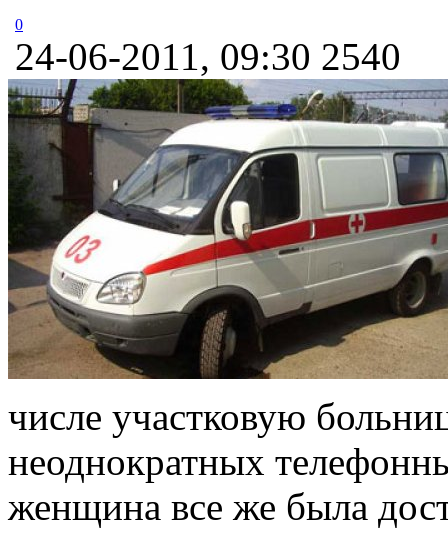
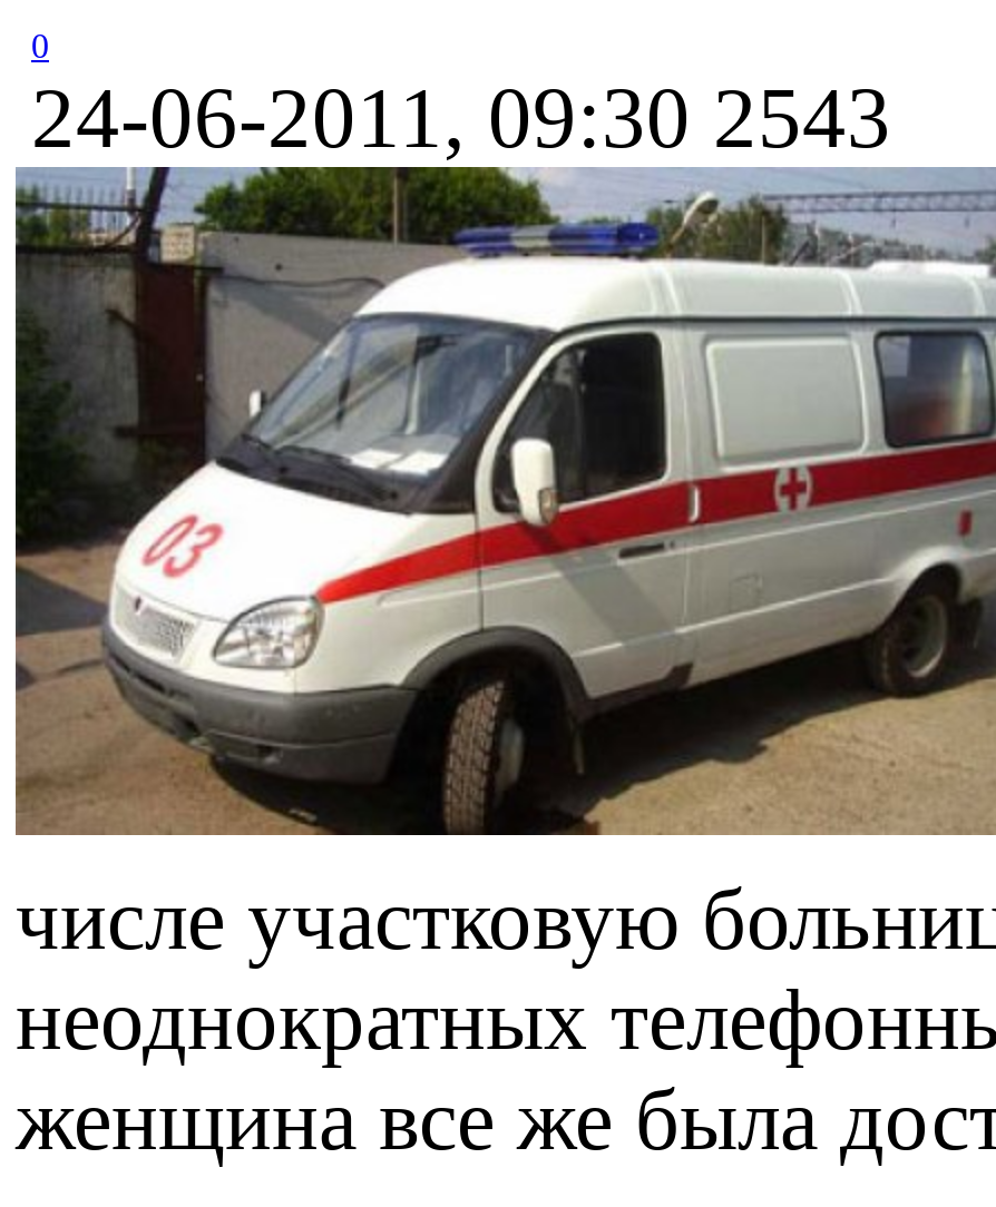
[15,35,401,78] 24-06-2011, 09:30 2540 -> [31,69,891,165] 24-06-2011, 09:30 2543

